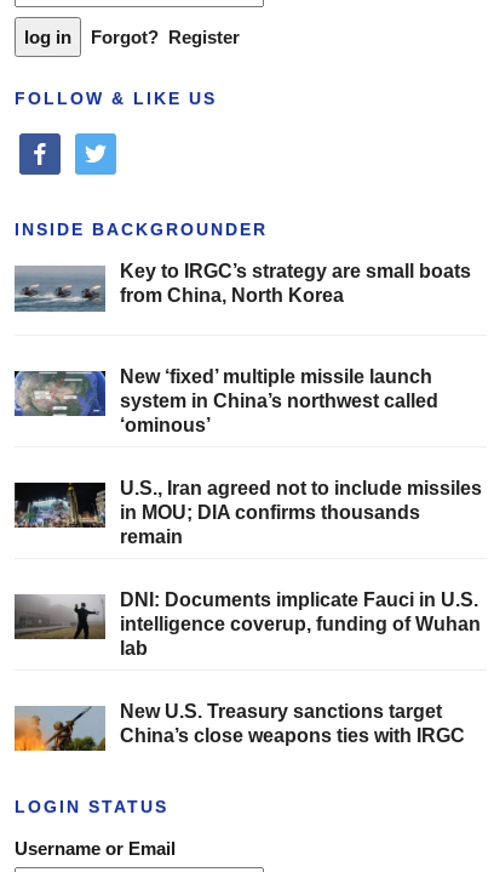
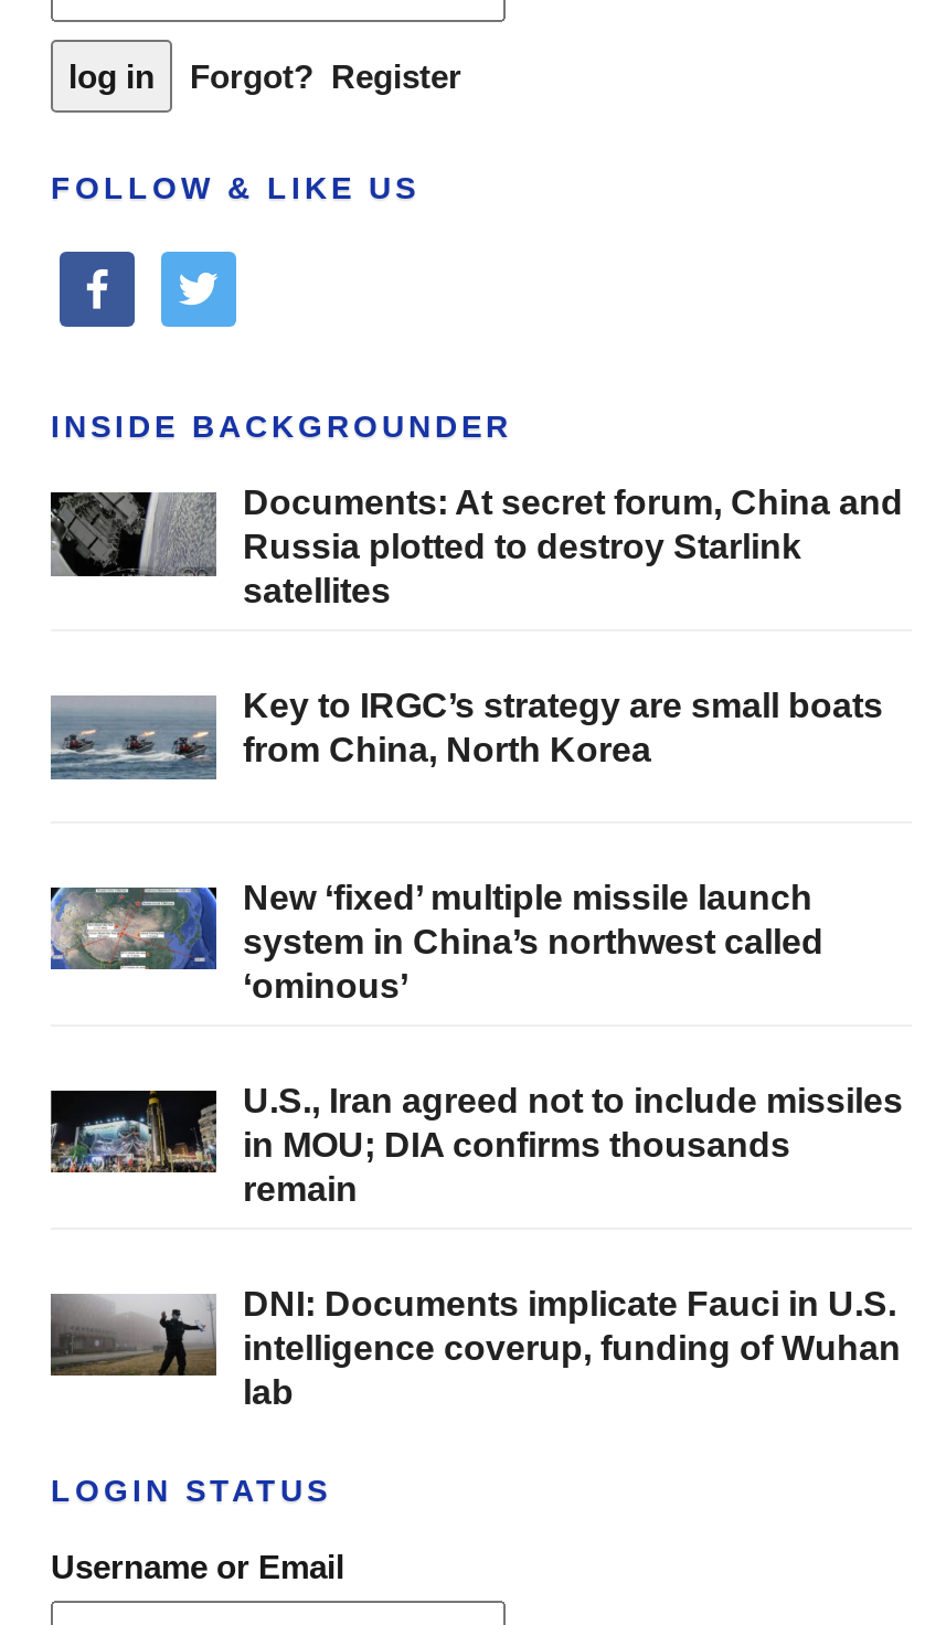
none -> [49,485,903,610] [image] | Documents: At secret forum, China and | Russia plotted to destroy Starlink | satellites
moved [13,261,482,658] -> [49,688,903,1410]: [image] | Key to IRGC’s strategy are small boats | from China, North Korea | ... | intelligence coverup, funding of Wuhan | lab
[13,701,465,752] [image] | New U.S. Treasury sanctions target | China’s close weapons ties with IRGC -> none

